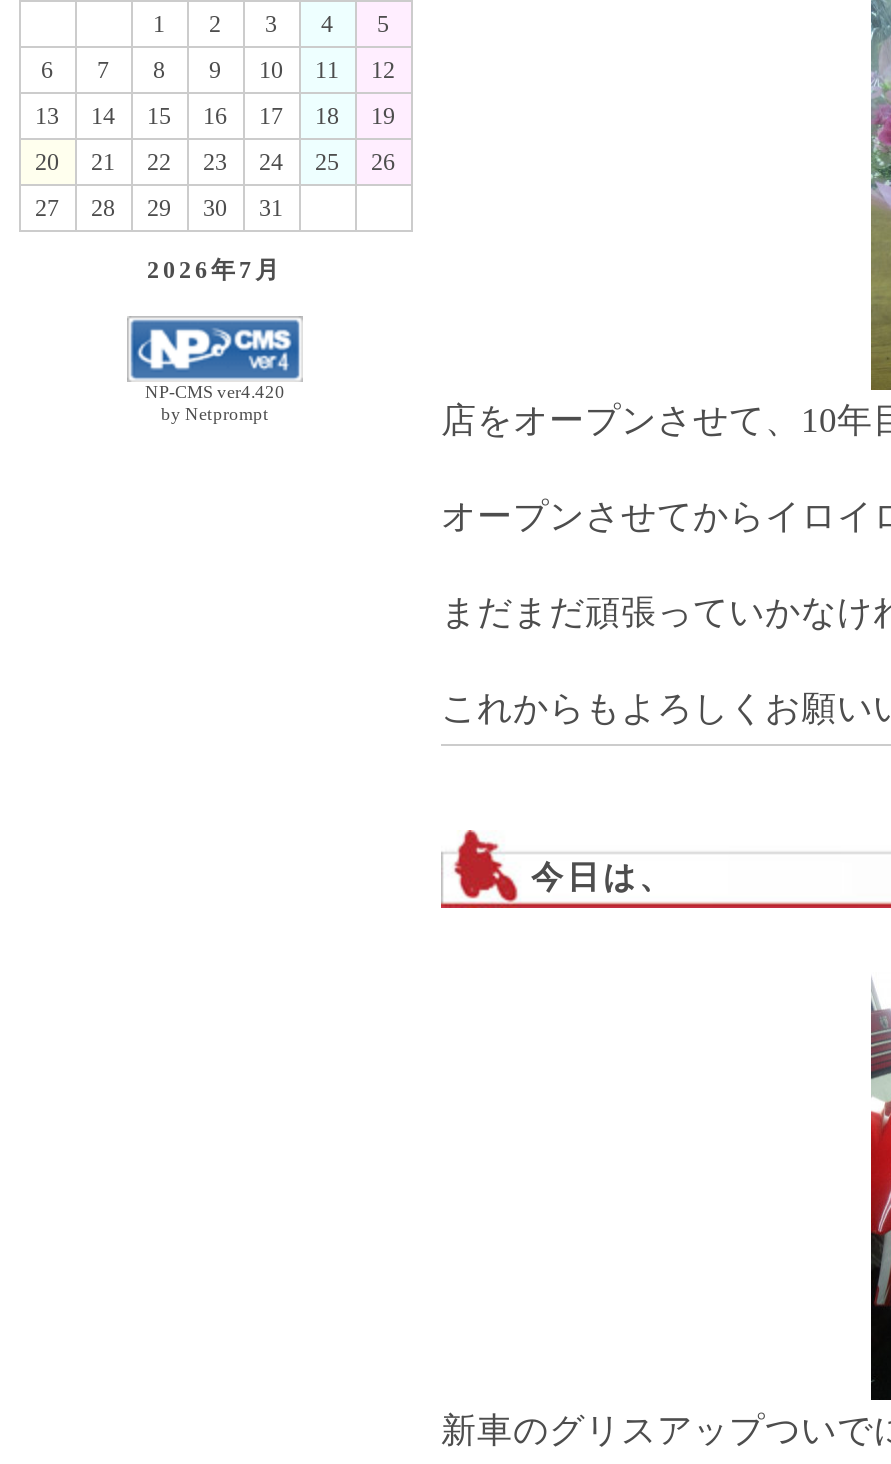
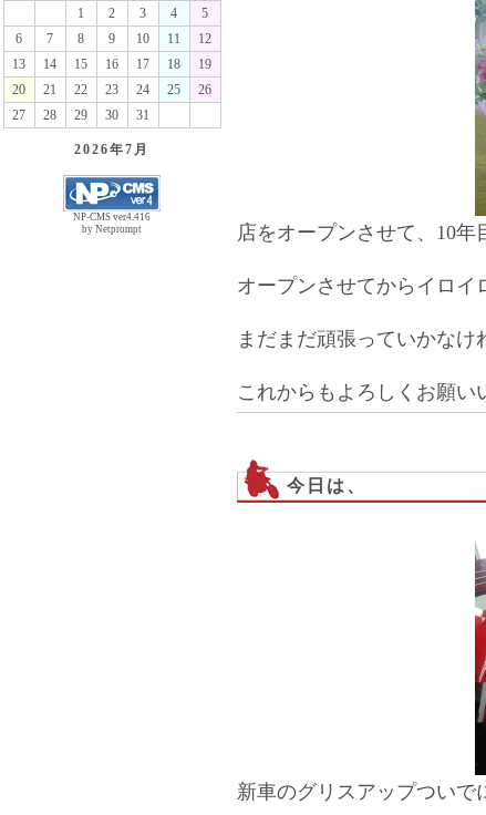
[145,382,285,402] NP-CMS ver4.420 -> [73,212,151,223] NP-CMS ver4.416

